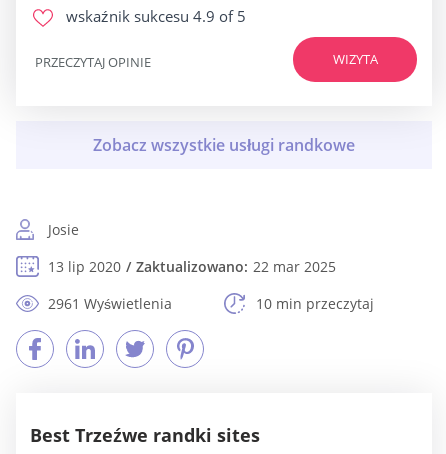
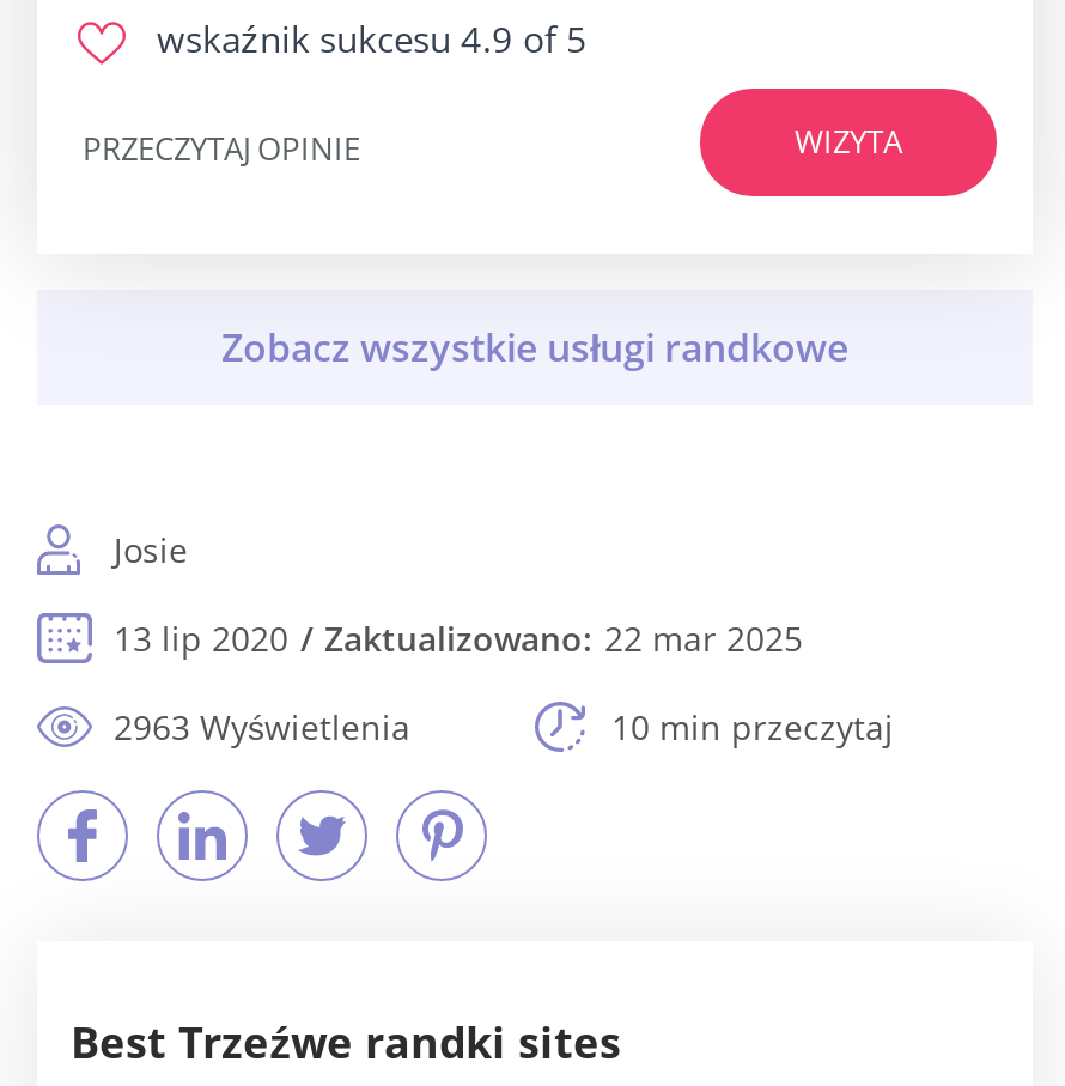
[48,294,172,313] 2961 Wyświetlenia -> [114,704,410,750] 2963 Wyświetlenia

